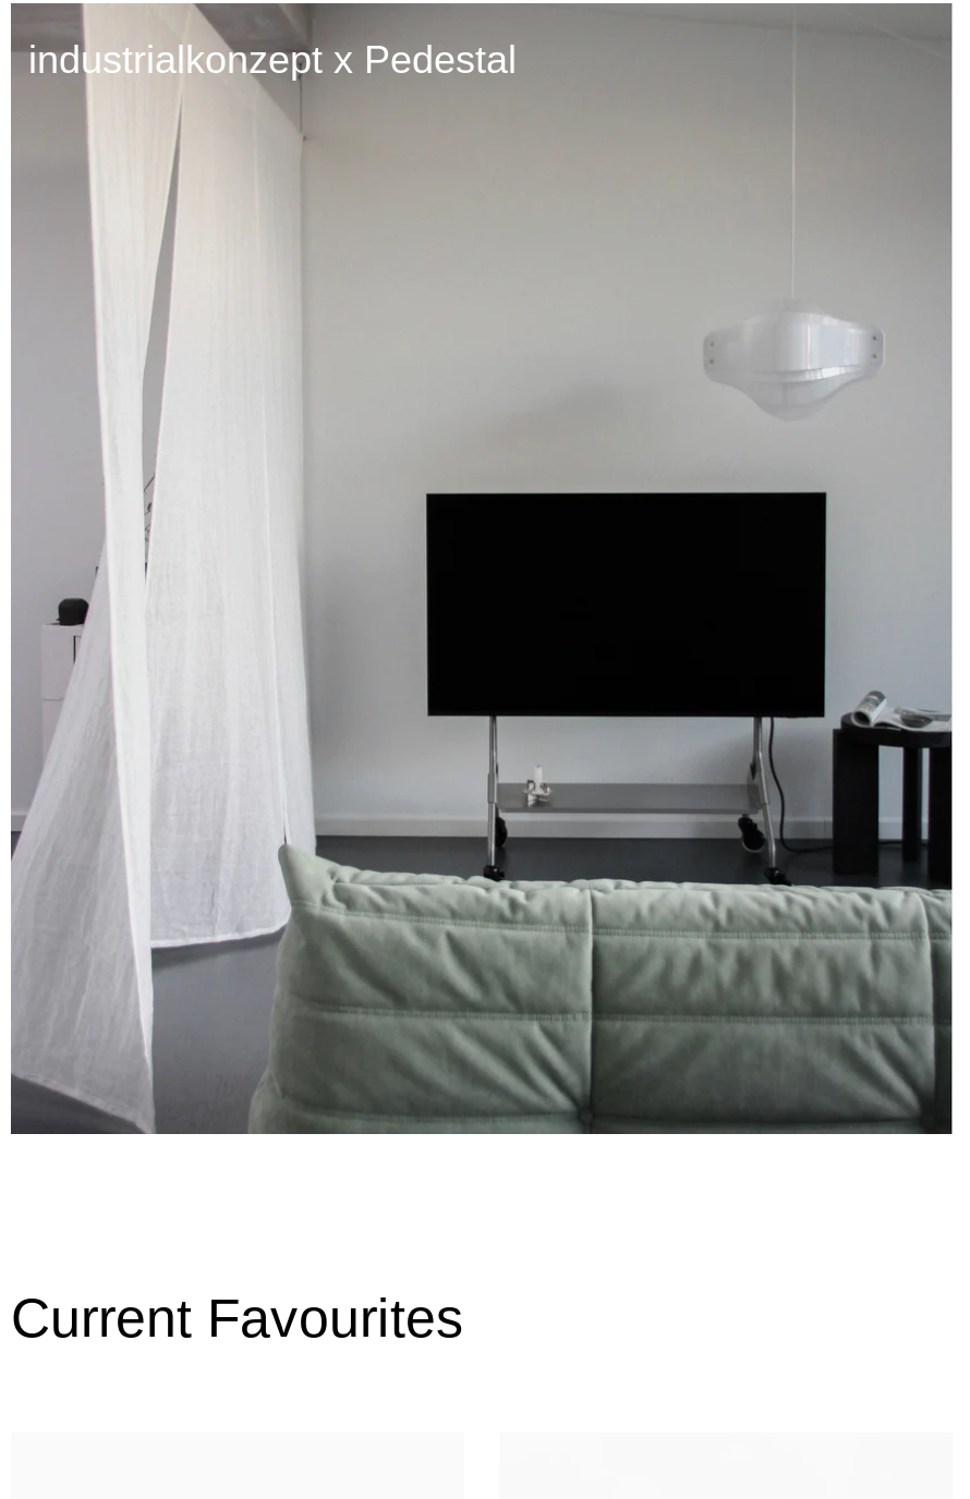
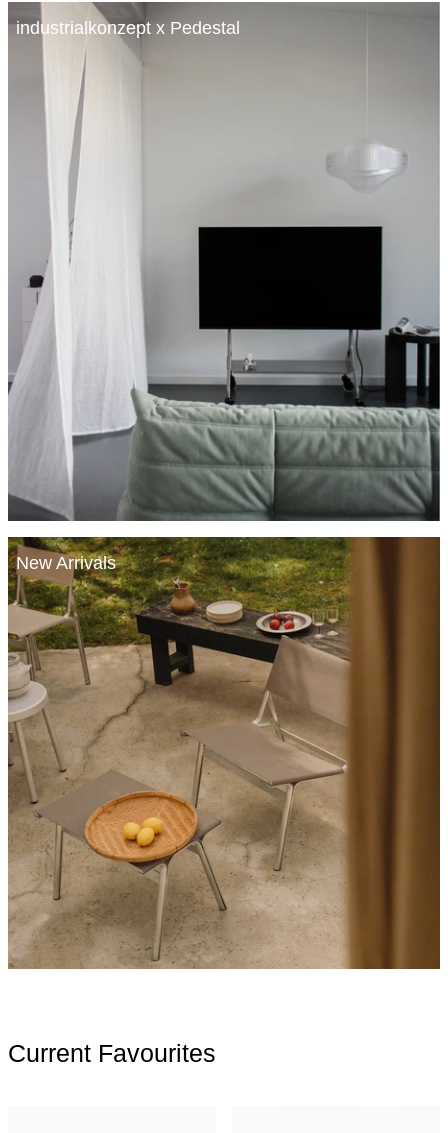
none -> [8,536,441,970] [image] | New Arrivals

